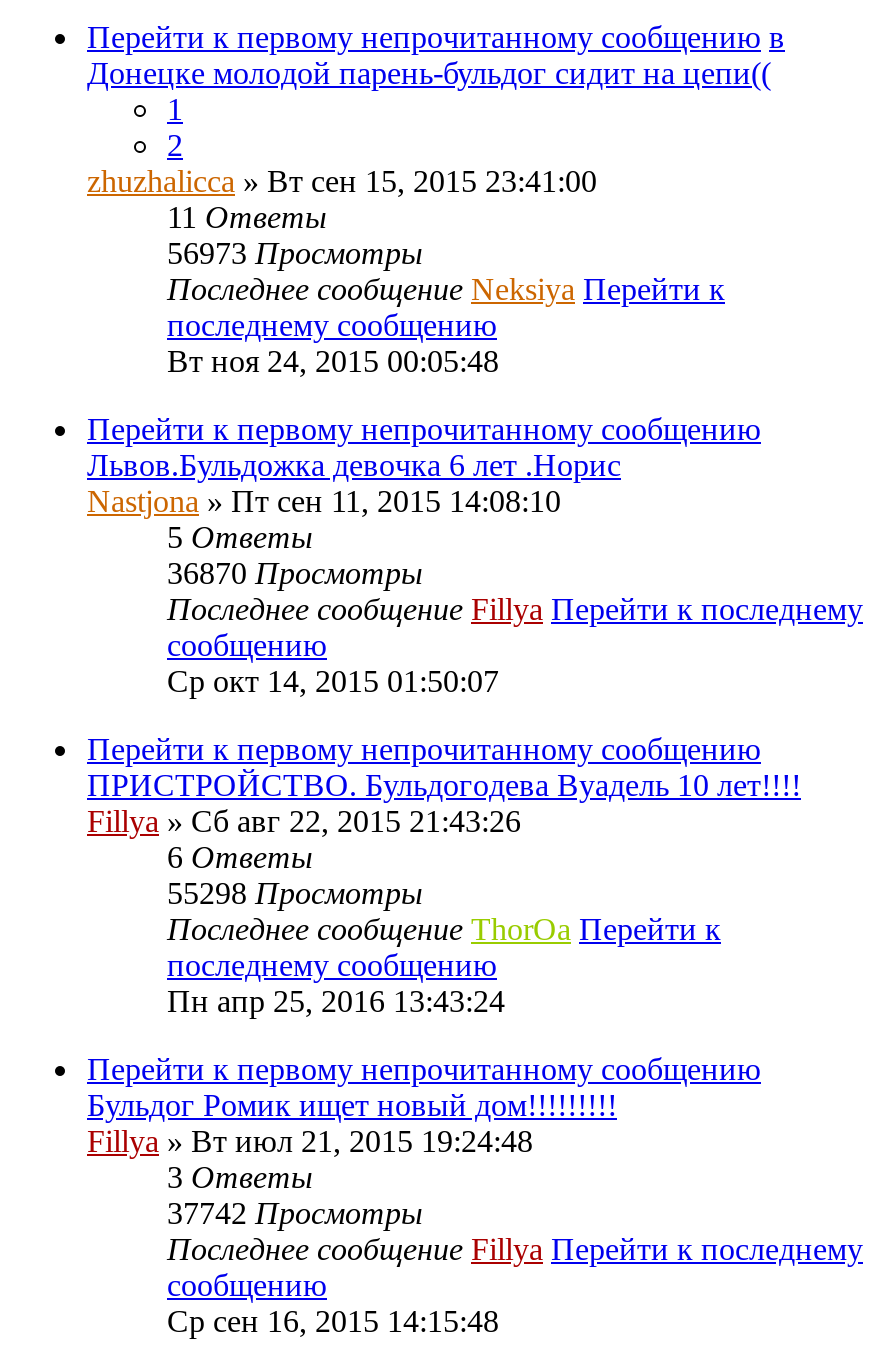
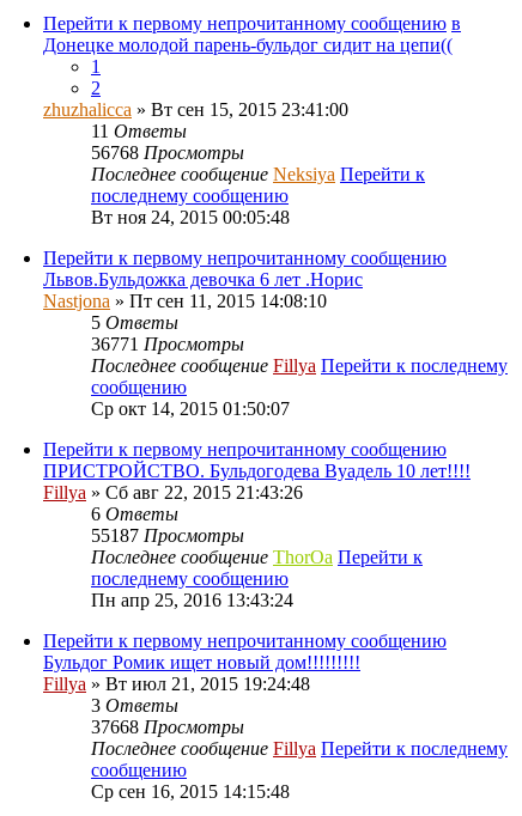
[167,236,423,270] 56973 Просмотры -> [91,142,244,163] 56768 Просмотры
[167,556,423,590] 36870 Просмотры -> [91,334,244,354] 36771 Просмотры
[167,876,423,910] 55298 Просмотры -> [91,525,244,545] 55187 Просмотры
[167,1196,423,1230] 37742 Просмотры -> [91,717,244,737] 37668 Просмотры

